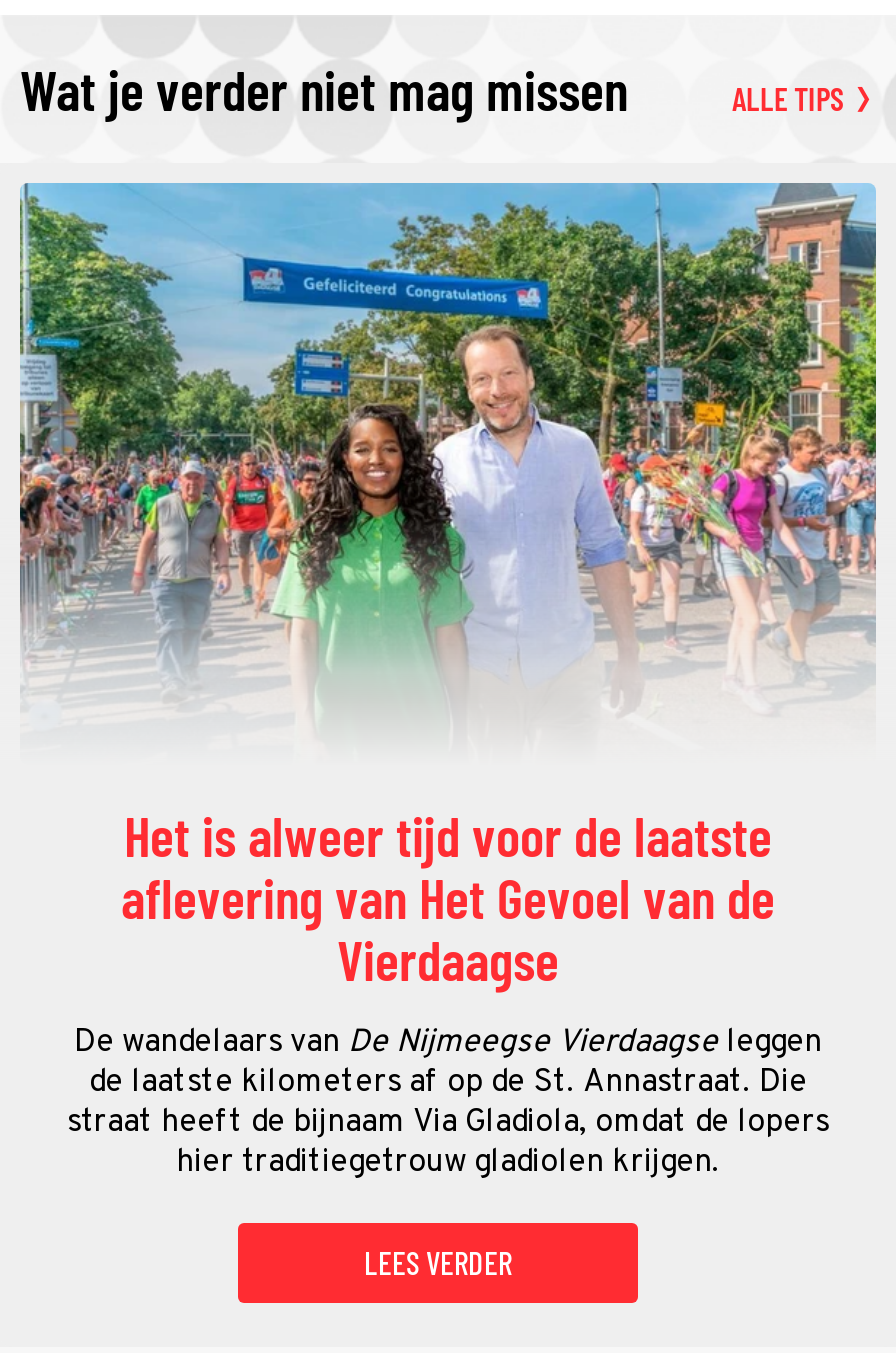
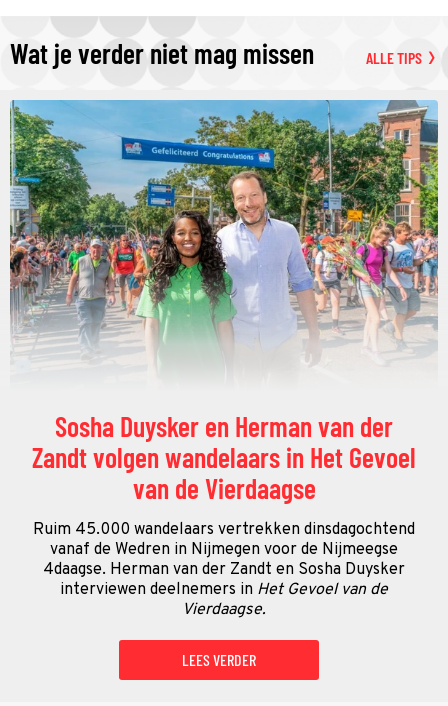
[67,801,829,1183] Het is alweer tijd voor de laatste | aflevering van Het Gevoel van de | Vierdaagse | De wandelaars van De Nijmeegse Vierdaagse leggen | de laatste kilometers af op de St. Annastraat. Die | straat heeft de bijnaam Via Gladiola, omdat de lopers | hier traditiegetrouw gladiolen krijgen. -> [32,409,416,620] Sosha Duysker en Herman van der | Zandt volgen wandelaars in Het Gevoel | van de Vierdaagse | Ruim 45.000 wandelaars vertrekken dinsdagochtend | vanaf de Wedren in Nijmegen voor de Nijmeegse | 4daagse. Herman van der Zandt en Sosha Duysker | interviewen deelnemers in Het Gevoel van de | Vierdaagse.

